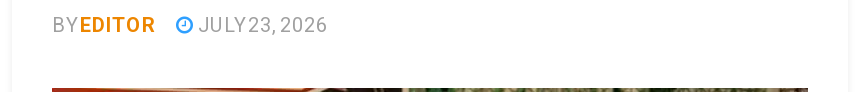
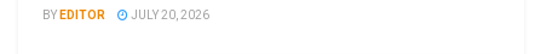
[52,15,328,37] BY EDITOR JULY 23, 2026 -> [42,9,209,22] BY EDITOR JULY 20, 2026

